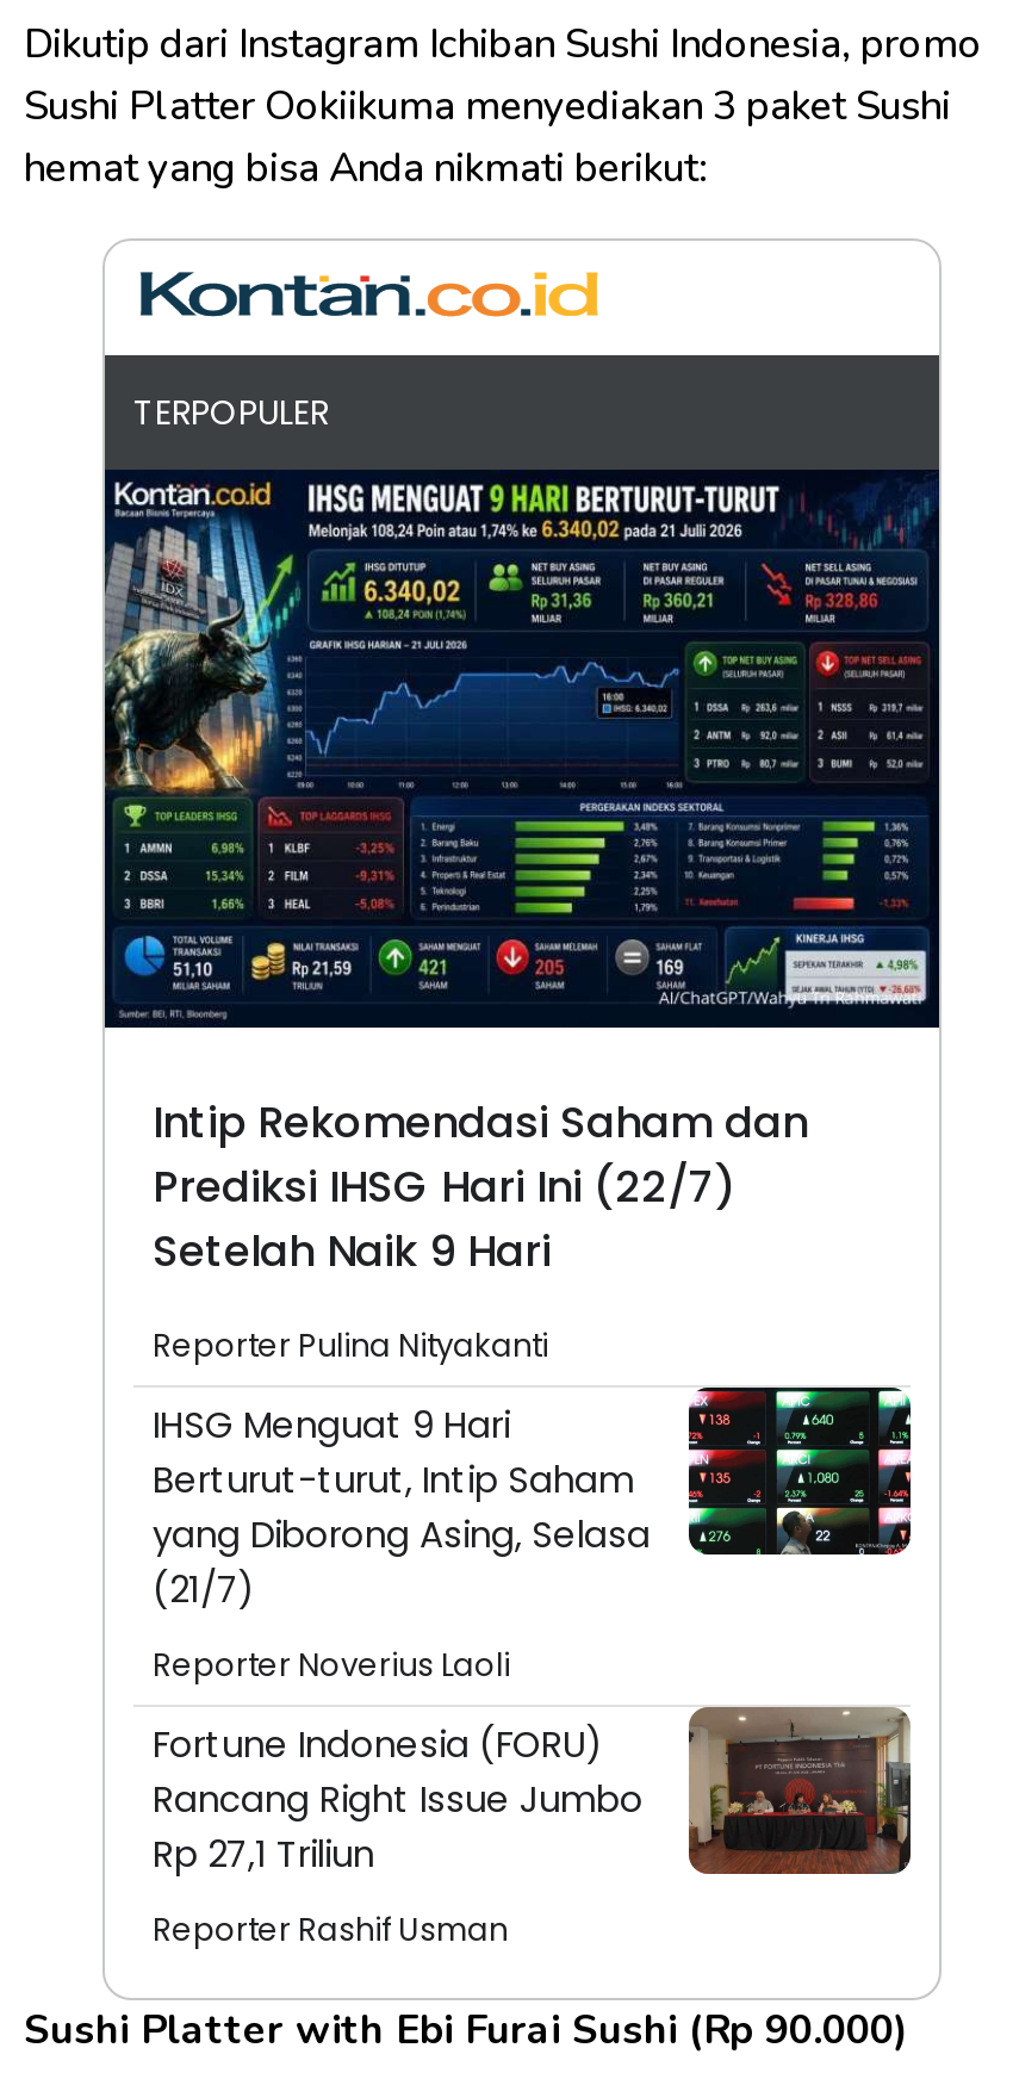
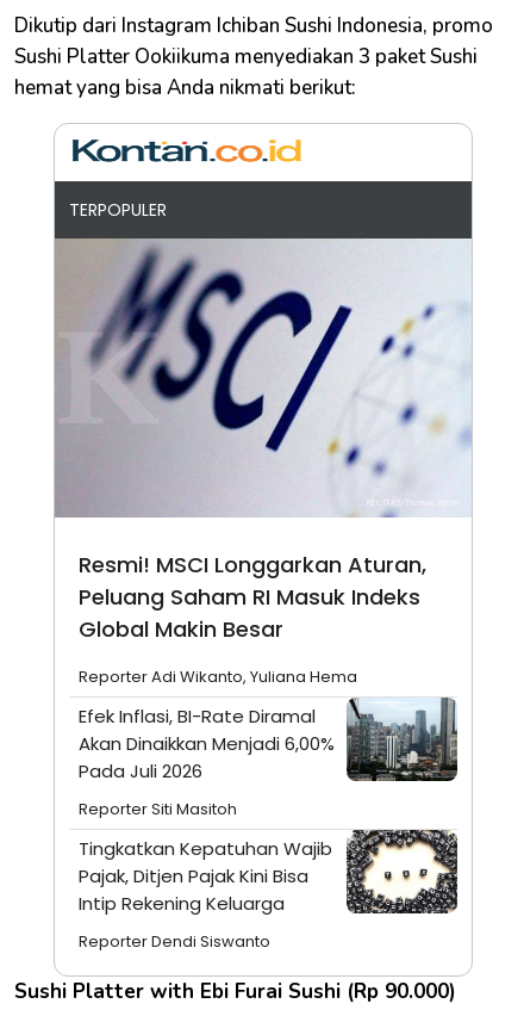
[105,470,941,1279] [image] | Intip Rekomendasi Saham dan | Prediksi IHSG Hari Ini (22/7) | Setelah Naik 9 Hari -> [56,237,472,643] [image] | Resmi! MSCI Longgarkan Aturan, | Peluang Saham RI Masuk Indeks | Global Makin Besar
[153,1322,548,1368] Reporter Pulina Nityakanti -> [79,665,357,688] Reporter Adi Wikanto, Yuliana Hema
[153,1385,913,1613] [image] | IHSG Menguat 9 Hari | Berturut-turut, Intip Saham | yang Diborong Asing, Selasa | (21/7) -> [79,696,457,783] [image] | Efek Inflasi, BI-Rate Diramal | Akan Dinaikkan Menjadi 6,00% | Pada Juli 2026
[153,1642,510,1687] Reporter Noverius Laoli -> [79,797,237,820] Reporter Siti Masitoh
[153,1705,908,1878] [image] | Fortune Indonesia (FORU) | Rancang Right Issue Jumbo | Rp 27,1 Triliun -> [79,830,457,915] [image] | Tingkatkan Kepatuhan Wajib | Pajak, Ditjen Pajak Kini Bisa | Intip Rekening Keluarga
[153,1906,508,1952] Reporter Rashif Usman -> [79,930,270,952] Reporter Dendi Siswanto

